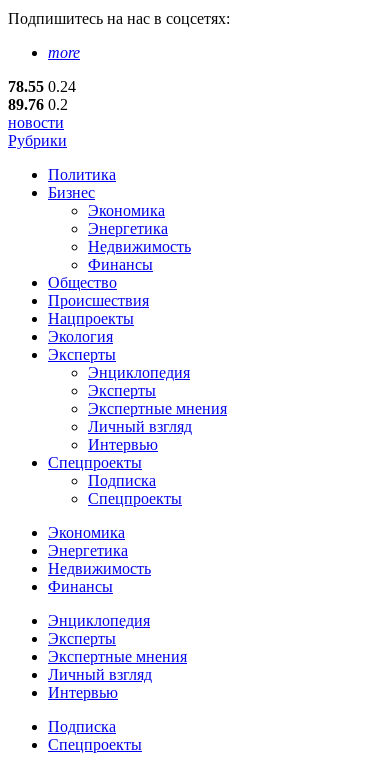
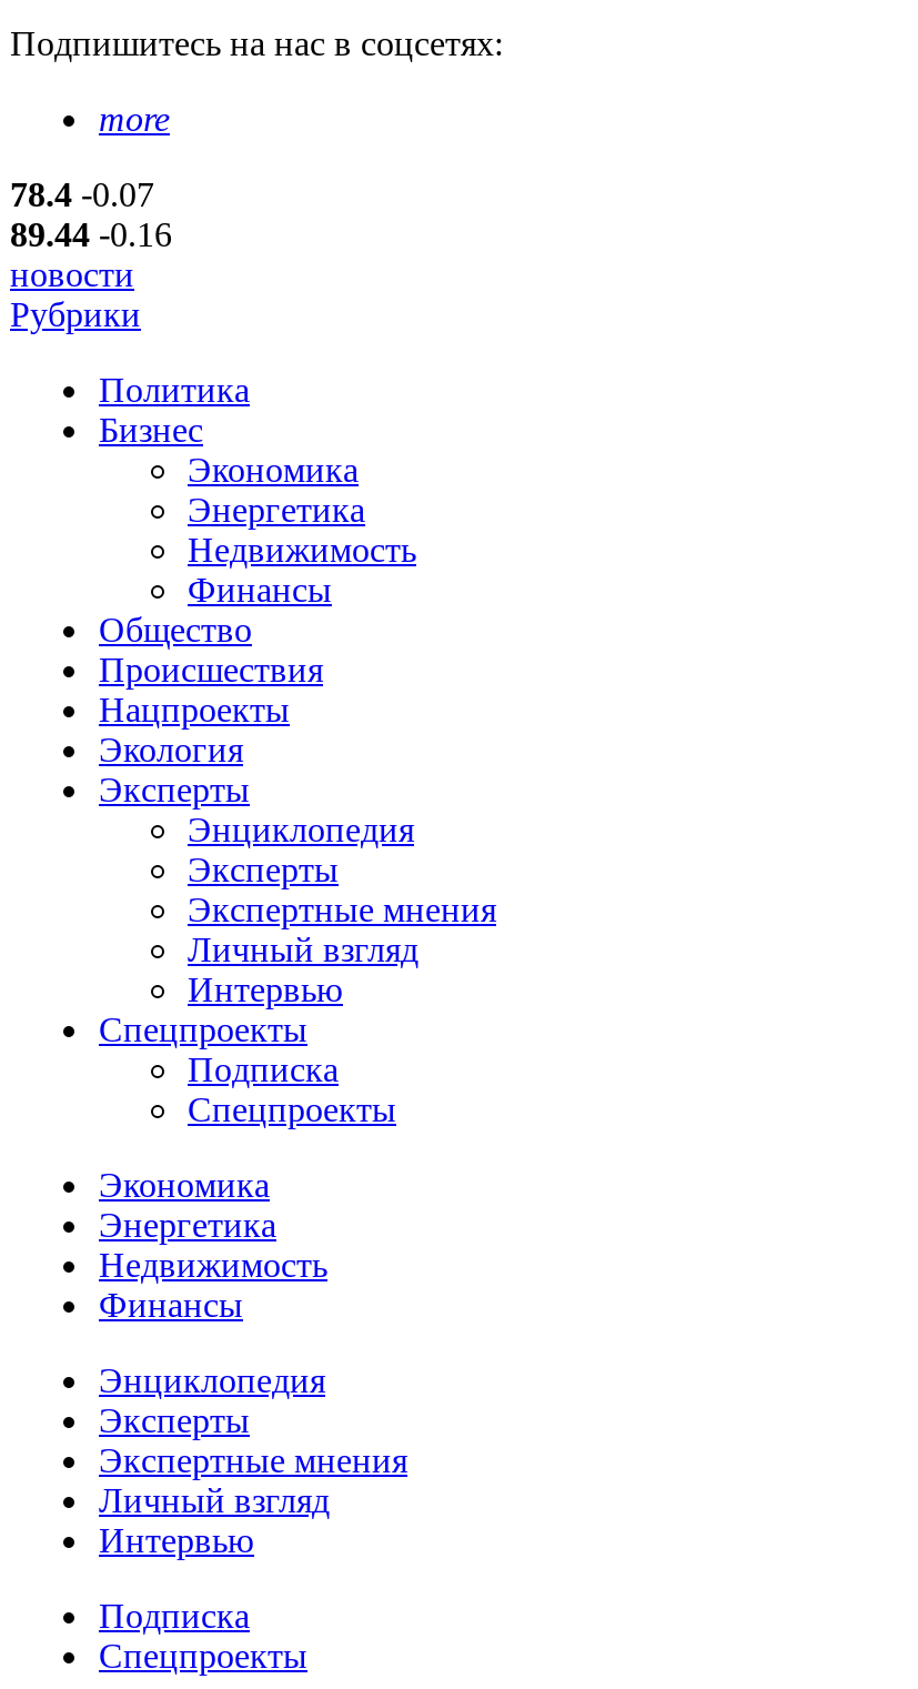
[8,78,76,95] 78.55 0.24 -> [10,175,154,213] 78.4 -0.07
[8,96,68,113] 89.76 0.2 -> [10,215,172,253] 89.44 -0.16

